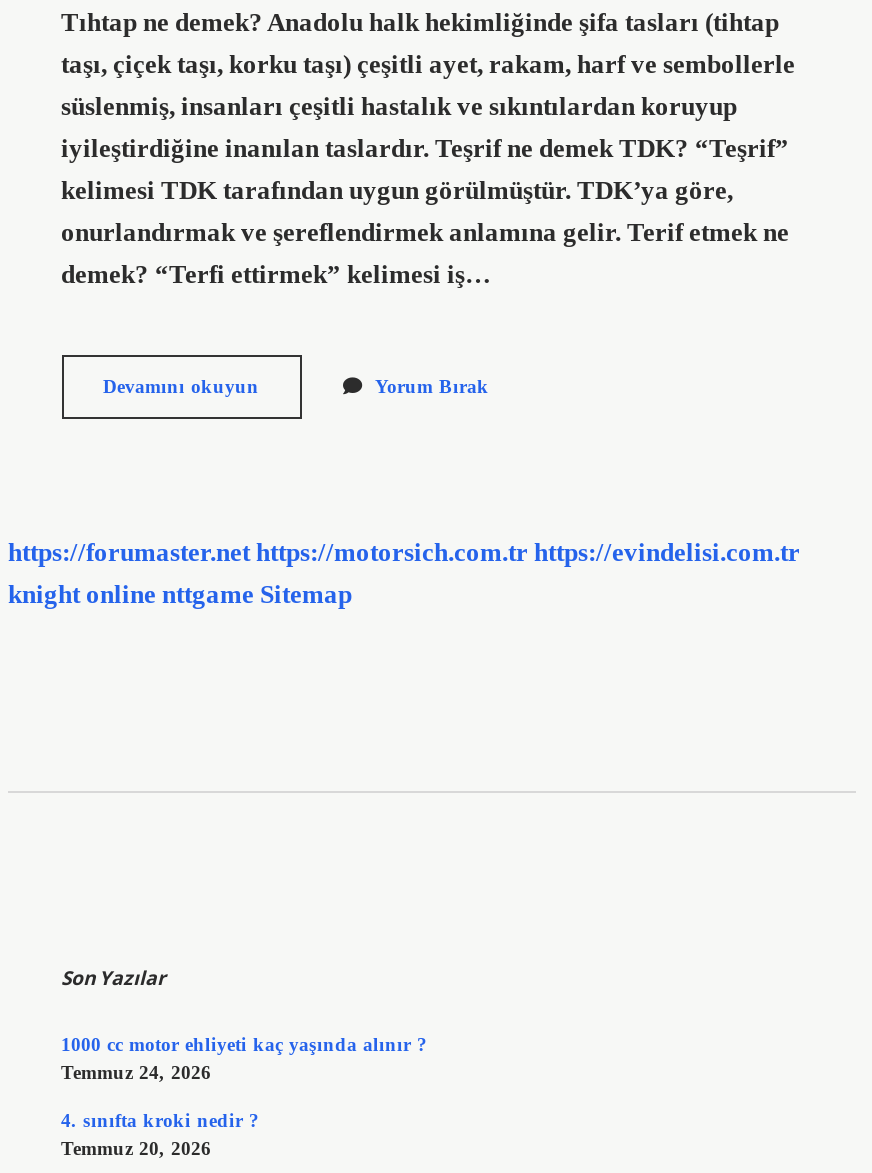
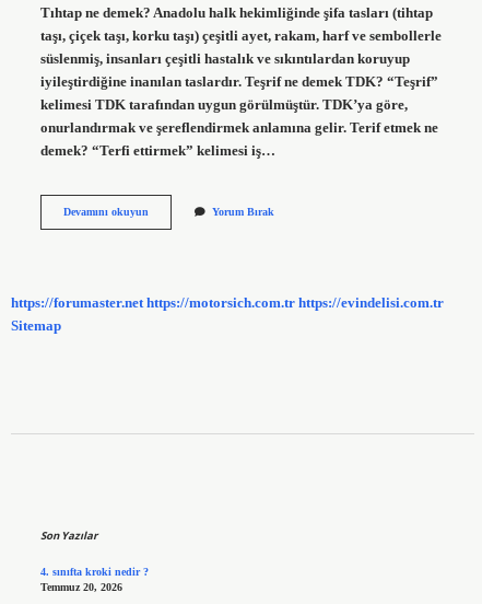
[8,582,352,610] knight online nttgame Sitemap -> [11,319,61,334] Sitemap
[61,1034,427,1084] 1000 cc motor ehliyeti kaç yaşında alınır ? | Temmuz 24, 2026 -> none

